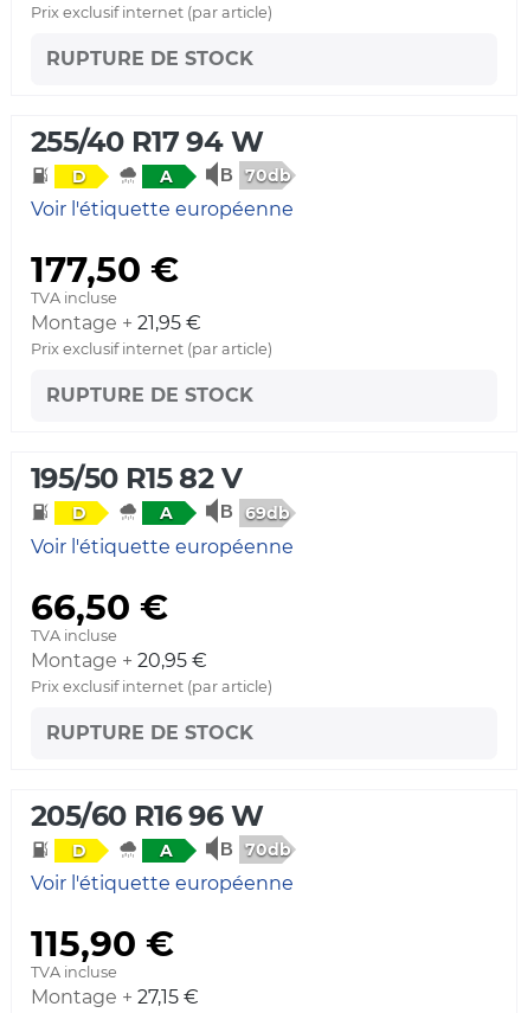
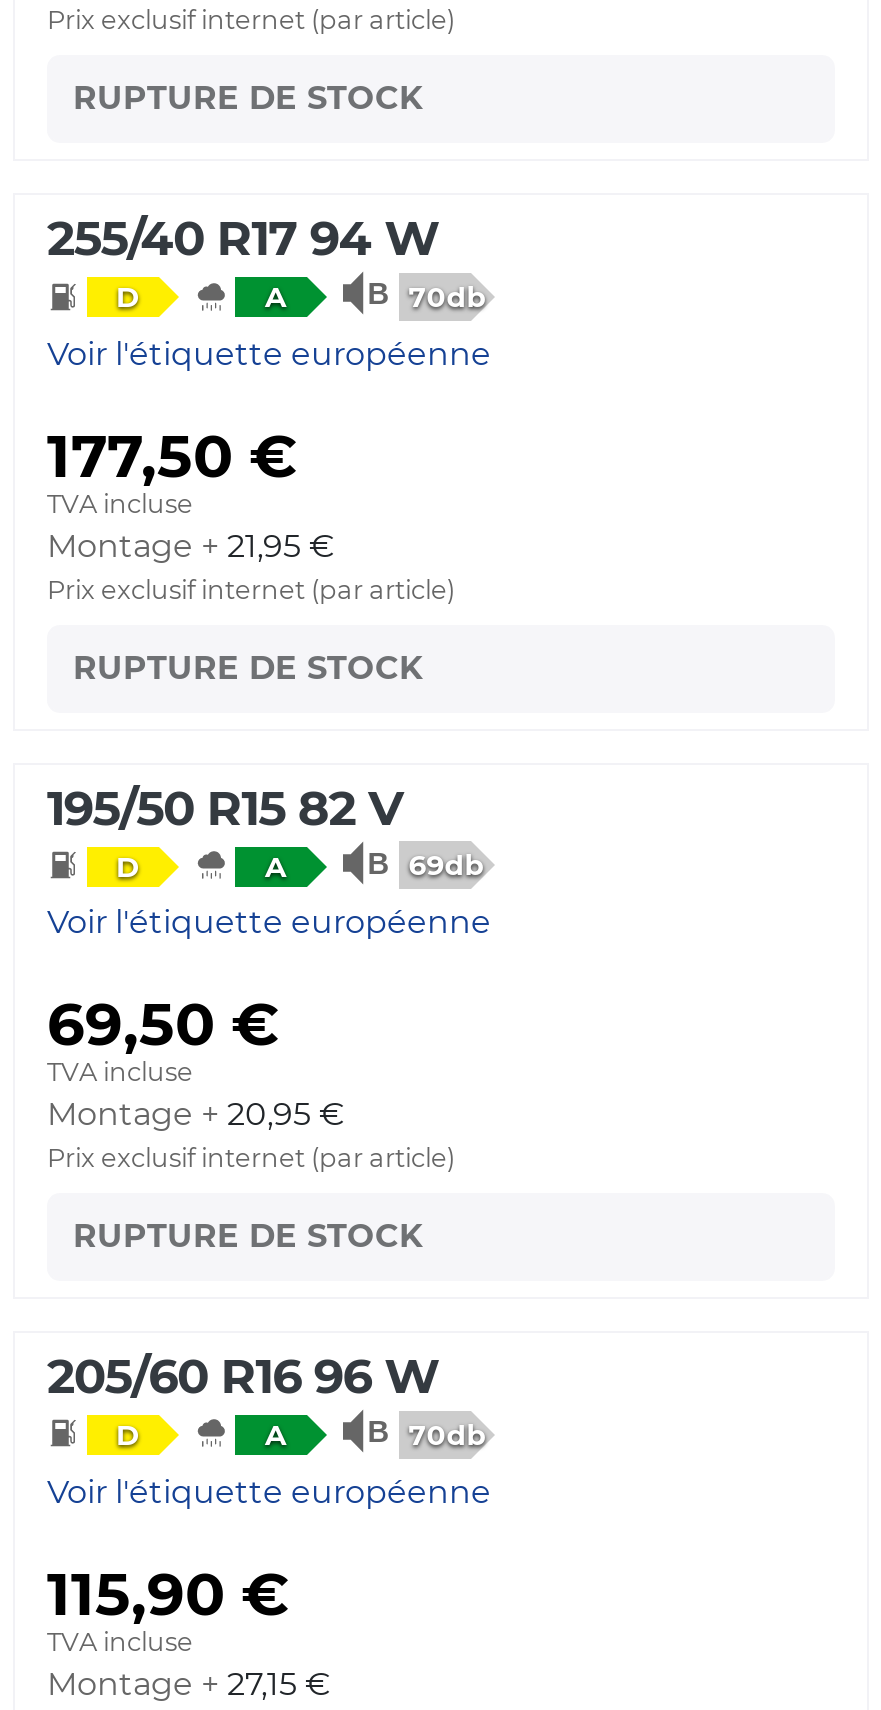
[31,585,168,628] 66,50 € -> [47,987,279,1059] 69,50 €

